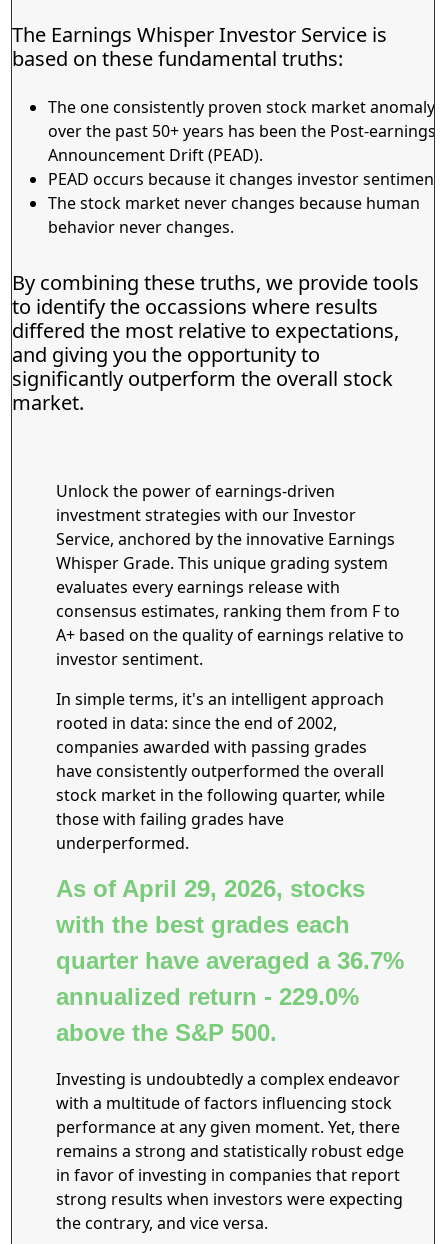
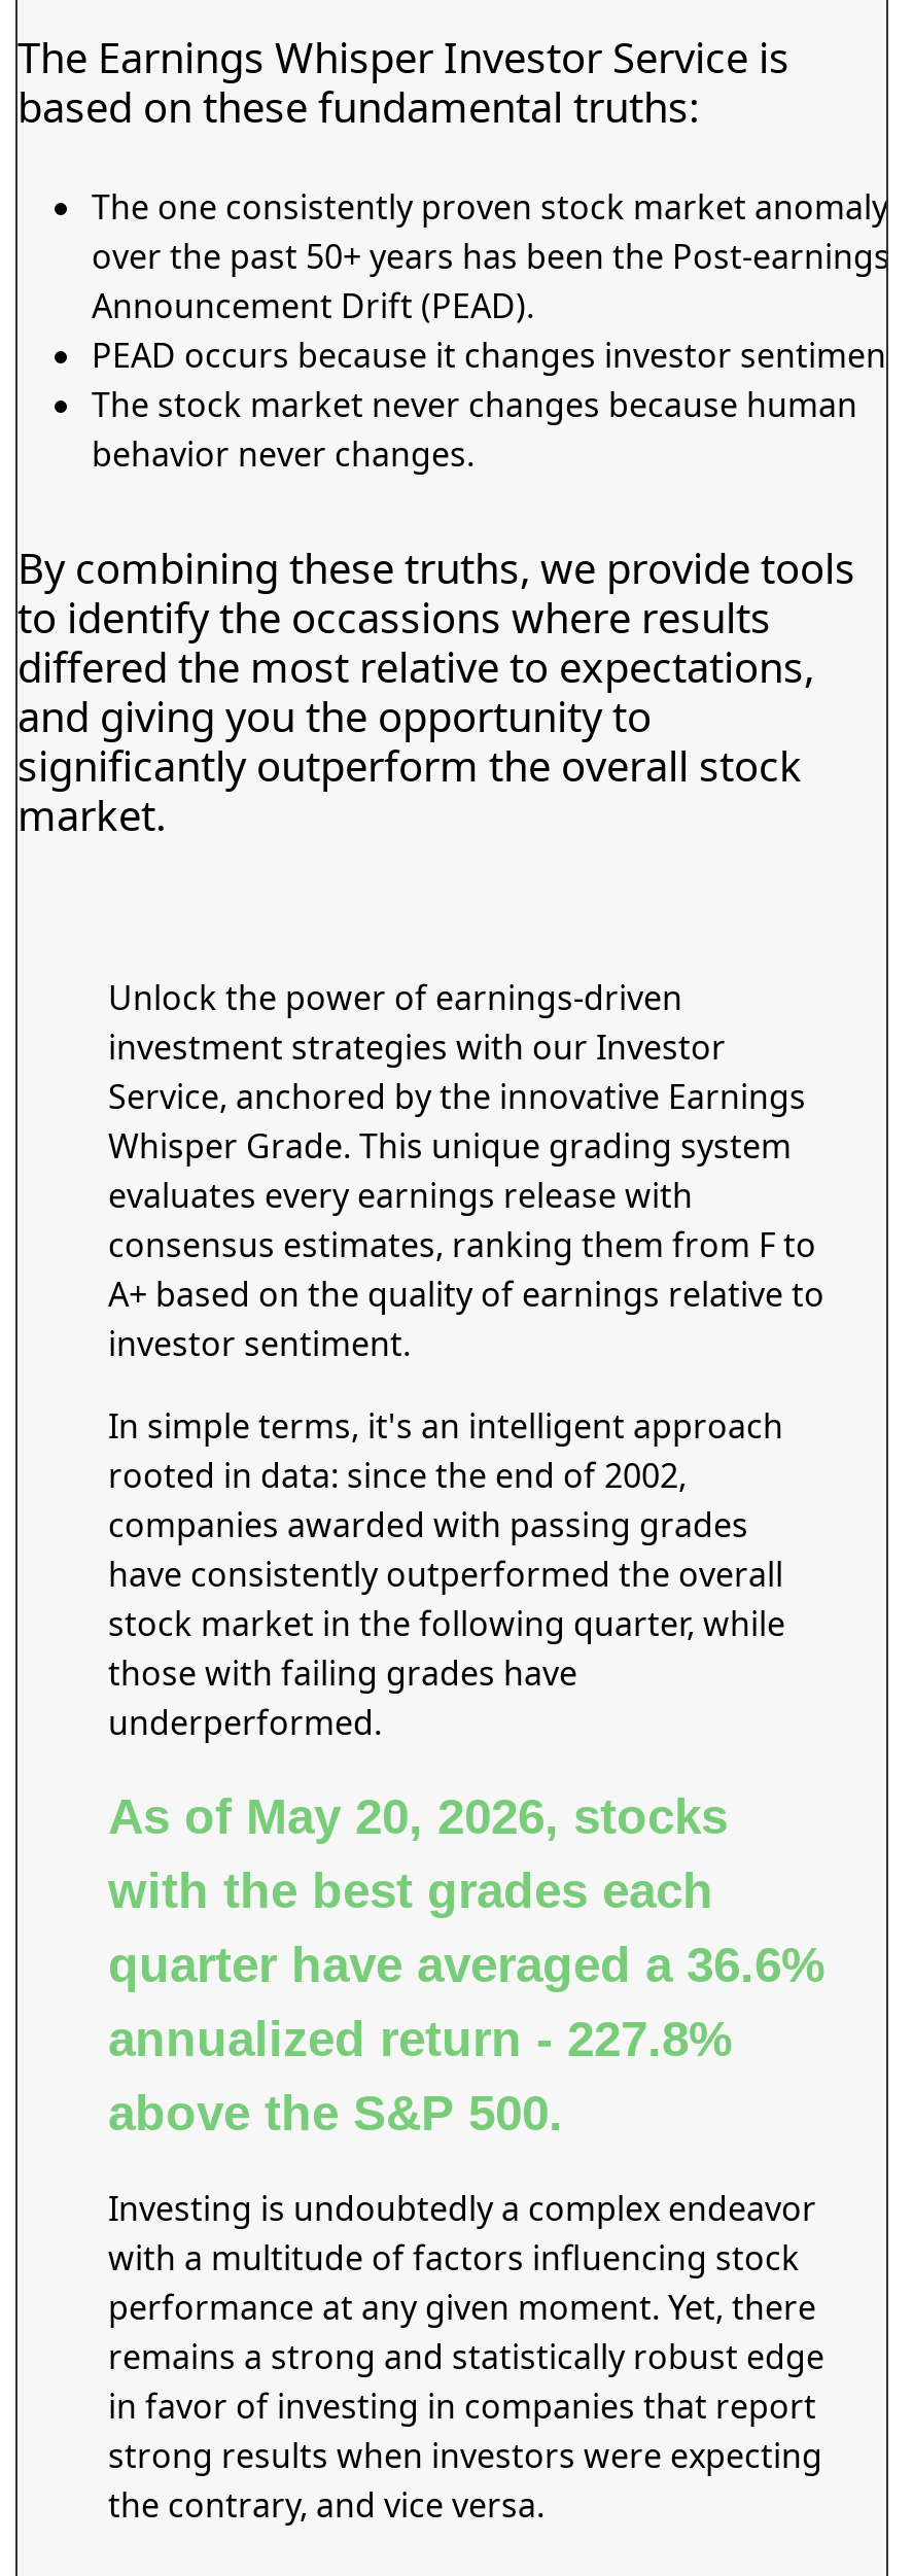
[56,875,365,902] As of April 29, 2026, stocks -> [108,1788,728,1844] As of May 20, 2026, stocks
[56,947,404,974] quarter have averaged a 36.7% -> [108,1937,824,1992] quarter have averaged a 36.6%
[56,983,359,1010] annualized return - 229.0% -> [108,2011,732,2066] annualized return - 227.8%

